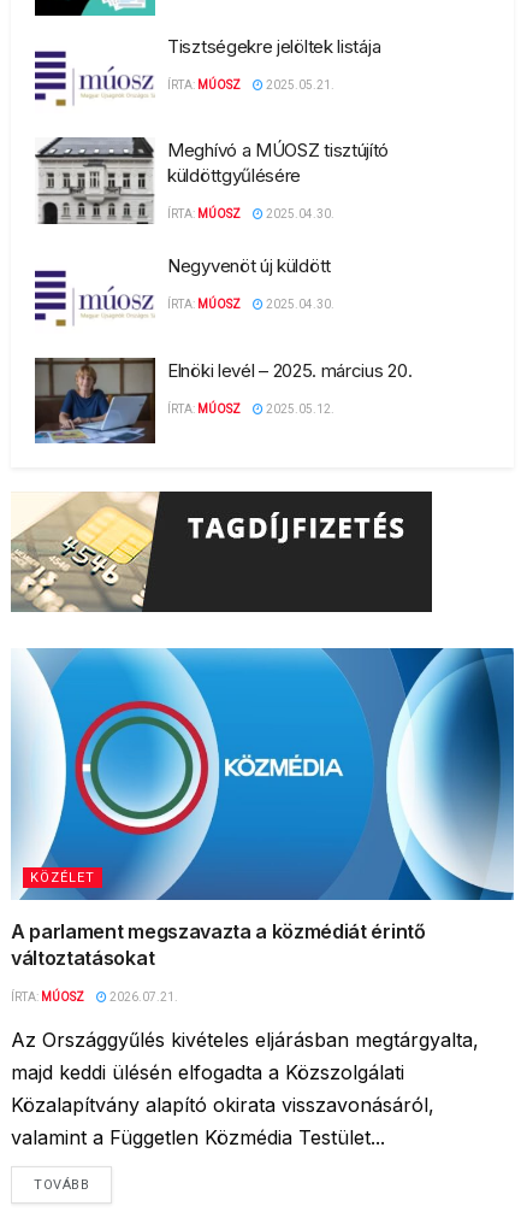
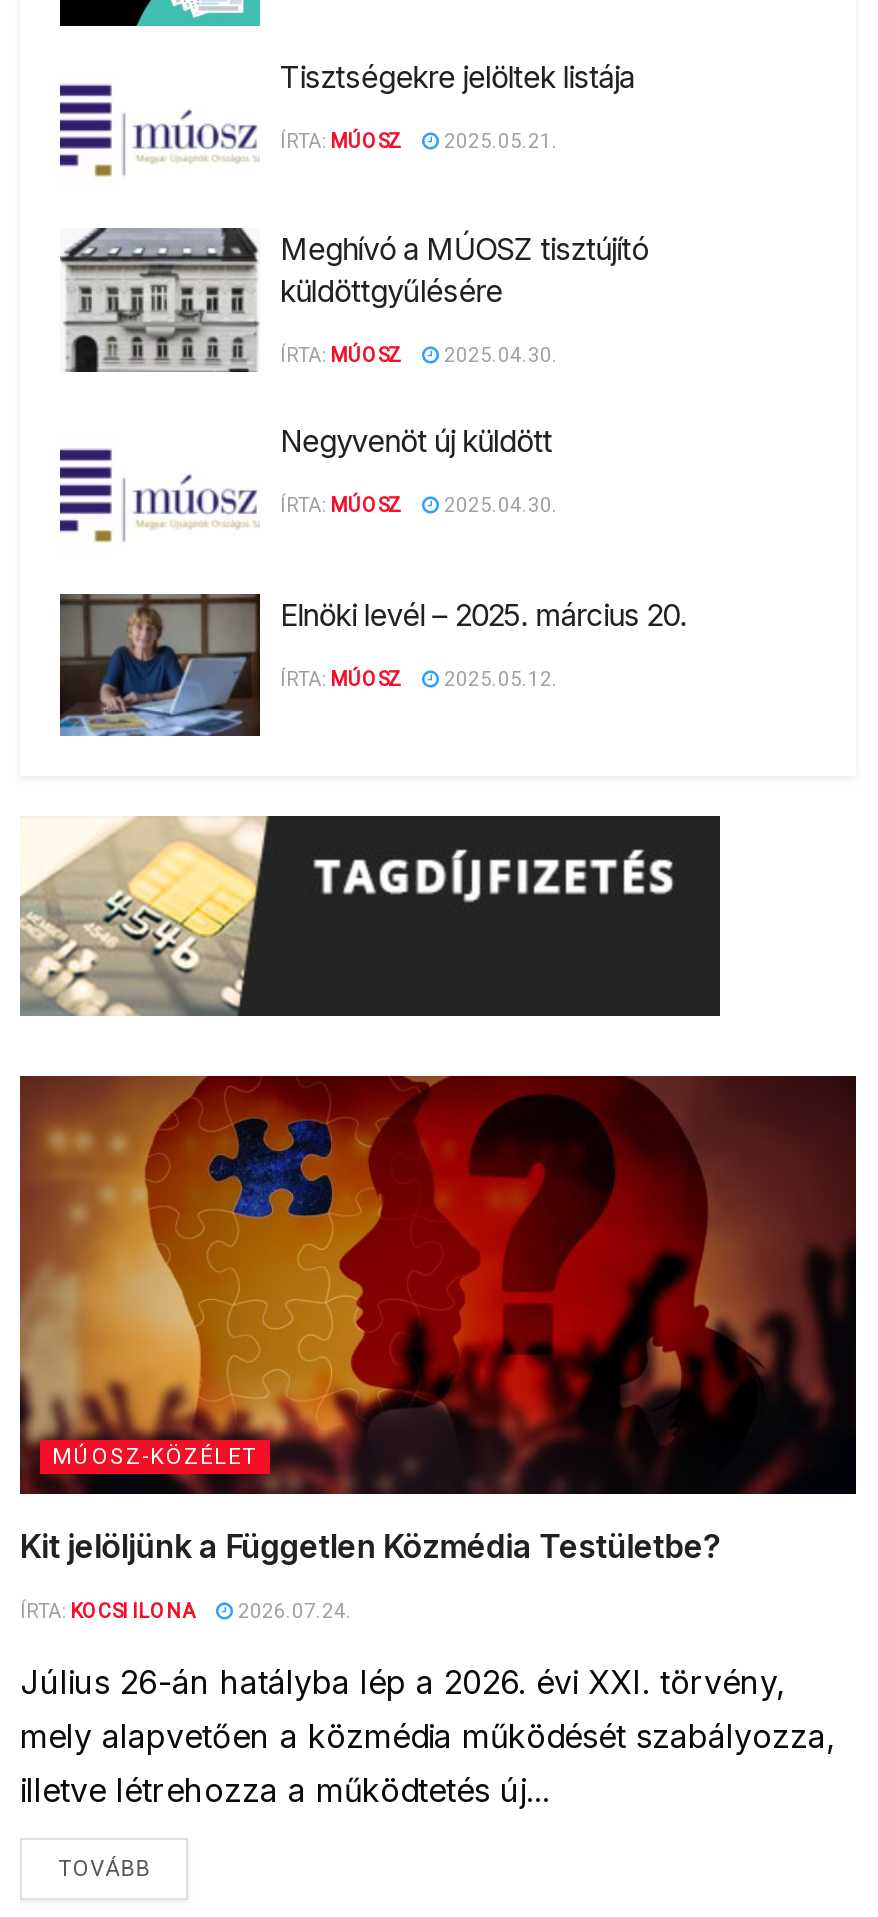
[11,647,515,901] [image] | KÖZÉLET -> [18,1074,858,1496] [image] | MÚOSZ-KÖZÉLET
[11,919,425,970] A parlament megszavazta a közmédiát érintő | változtatásokat -> [20,1526,721,1566] Kit jelöljünk a Független Közmédia Testületbe?
[11,990,178,1004] ÍRTA: MÚOSZ | 2026.07.21. -> [20,1600,352,1622] ÍRTA: KOCSI ILONA | 2026.07.24.
[11,1028,479,1149] Az Országgyűlés kivételes eljárásban megtárgyalta, | majd keddi ülésén elfogadta a Közszolgálati | Közalapítvány alapító okirata visszavonásáról, | valamint a Független Közmédia Testület... -> [20,1662,836,1810] Július 26-án hatályba lép a 2026. évi XXI. törvény, | mely alapvetően a közmédia működését szabályozza, | illetve létrehozza a működtetés új...

